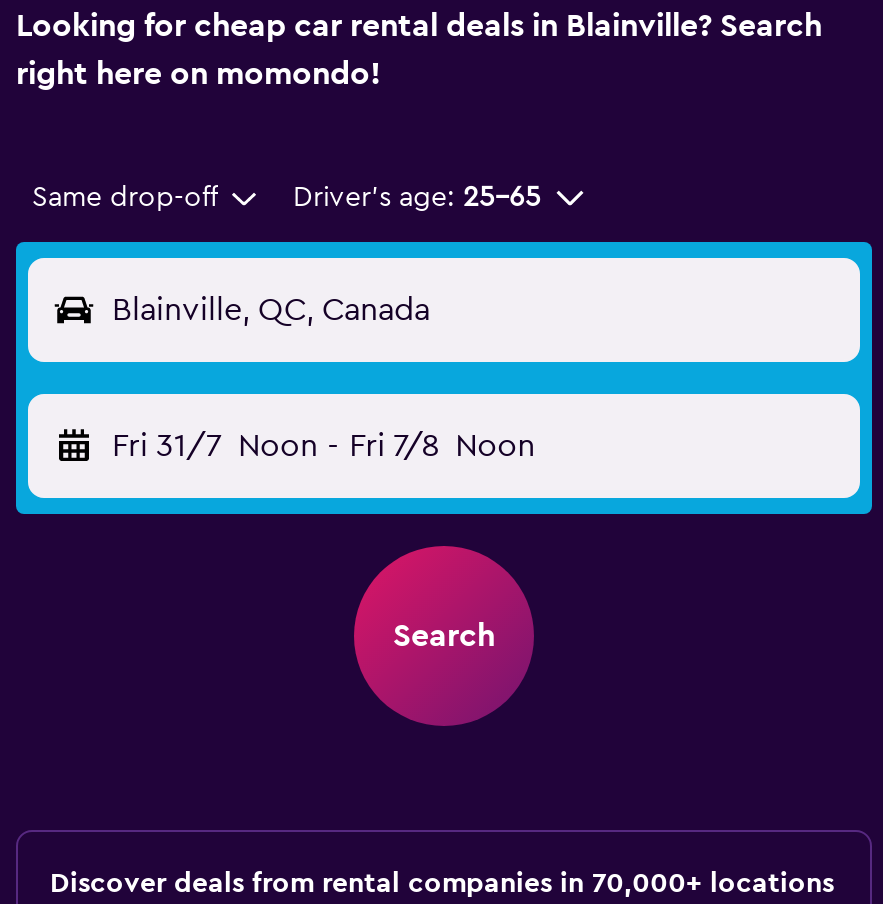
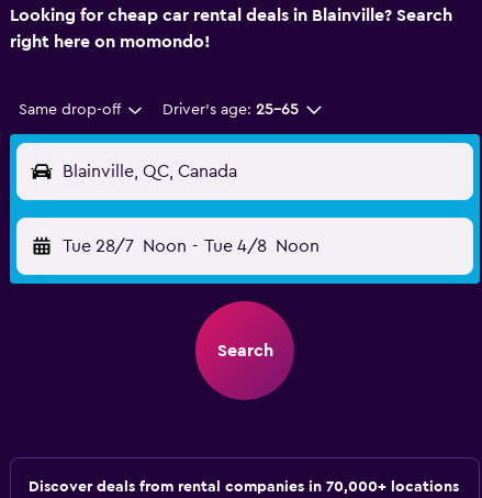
[112,430,535,462] Fri 31/7 Noon - Fri 7/8 Noon -> [63,237,319,255] Tue 28/7 Noon - Tue 4/8 Noon

